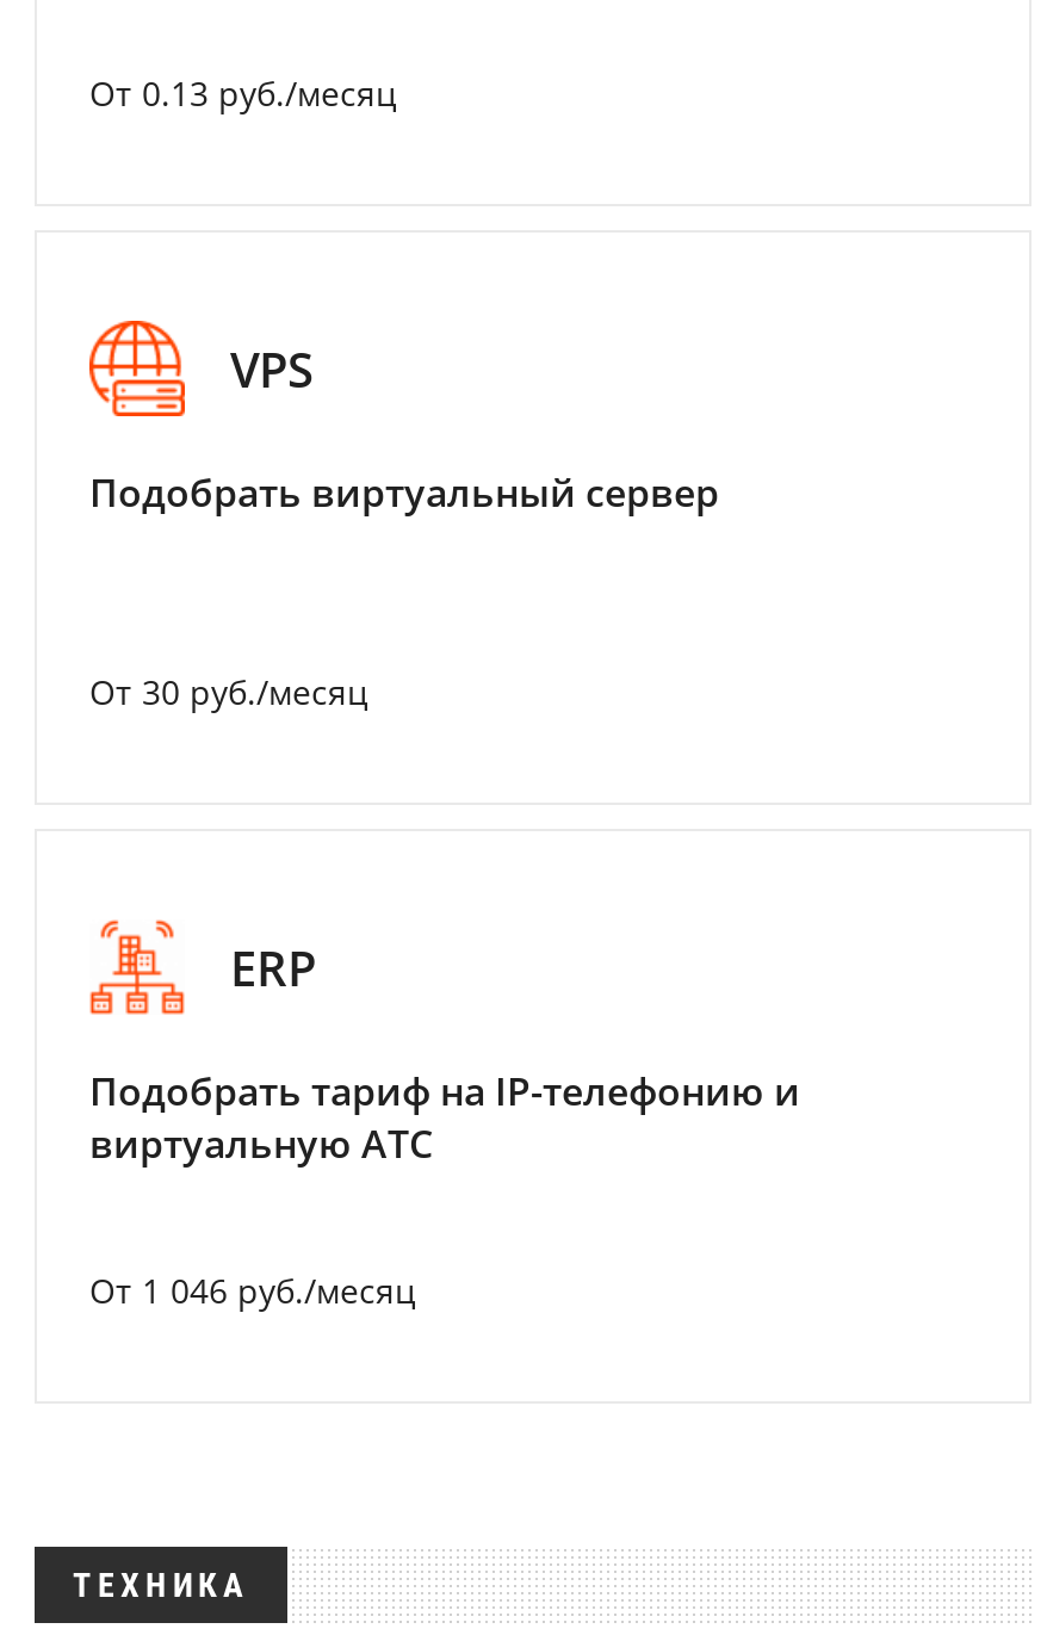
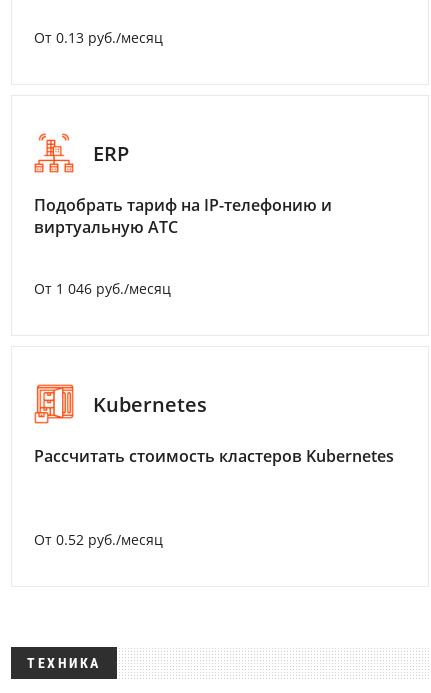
[87,318,719,519] [image] | VPS | Подобрать виртуальный сервер -> none
[89,669,368,714] От 30 руб./месяц -> none
moved [89,935,800,1313] -> [34,139,332,298]: ERP | Подобрать тариф на IP-телефонию и | виртуальную АТС | От 1 046 руб./месяц
none -> [34,383,394,467] [image] | Kubernetes | Рассчитать стоимость кластеров Kubernetes
none -> [34,530,163,549] От 0.52 руб./месяц

